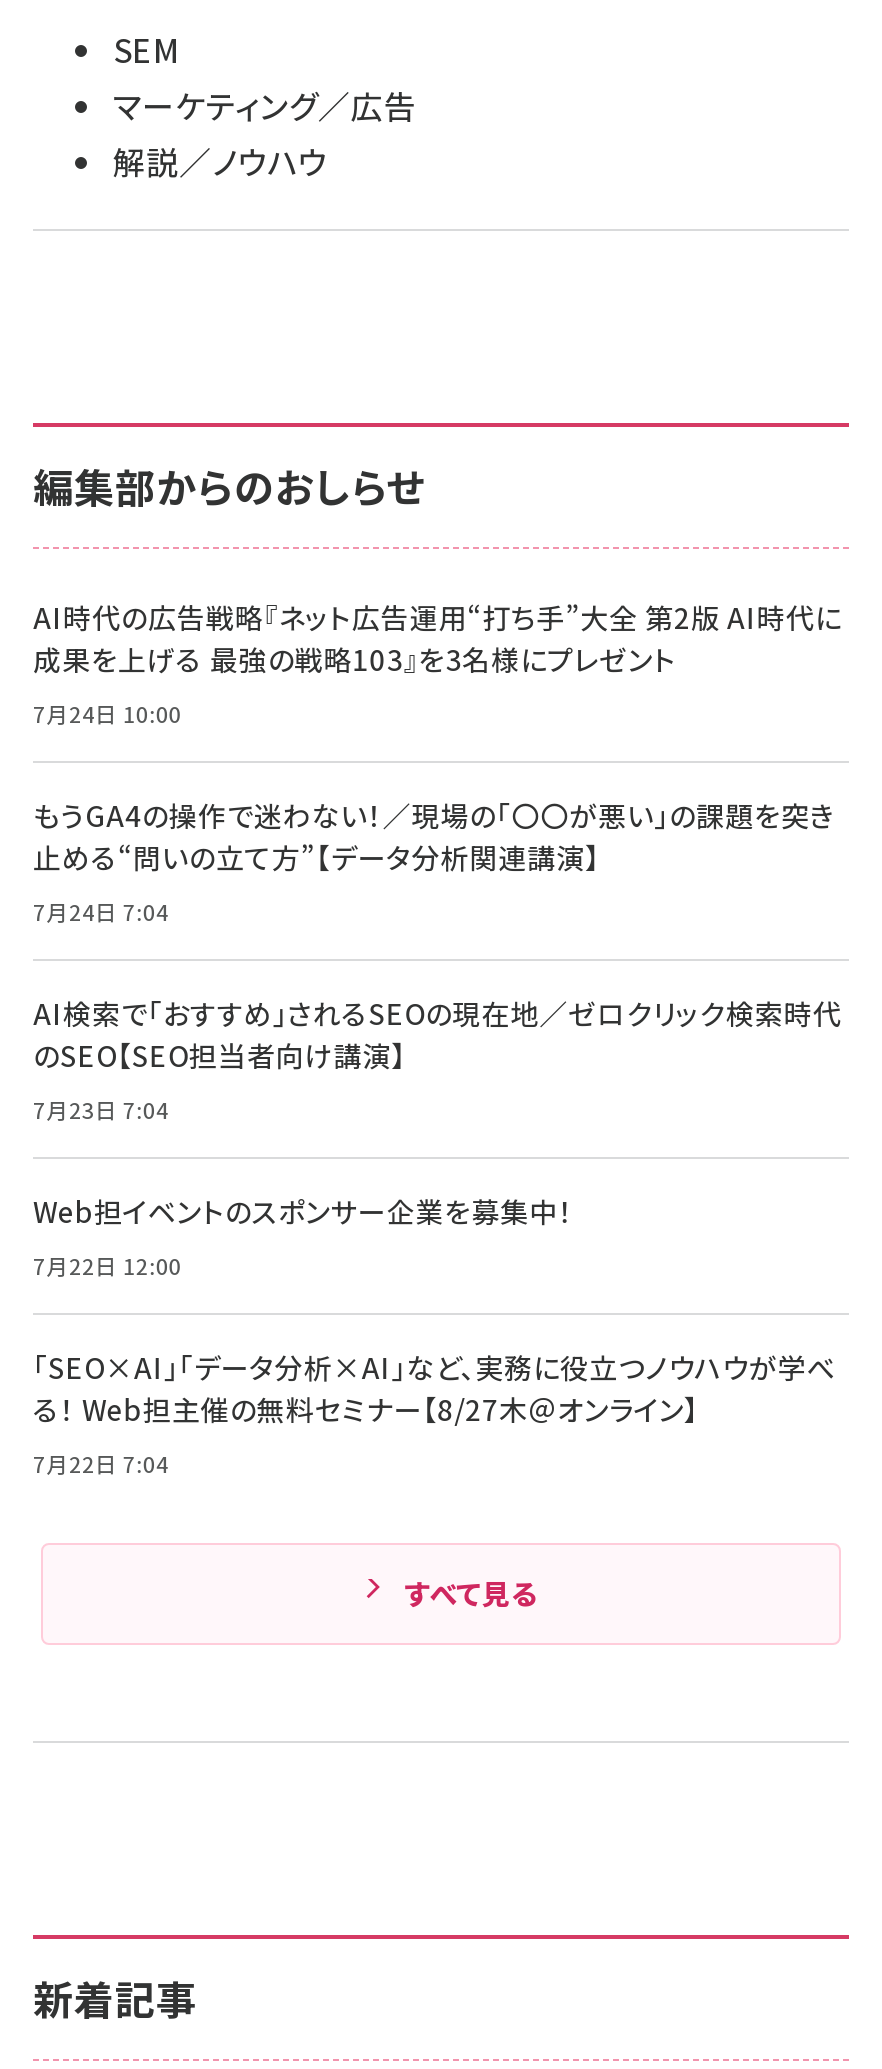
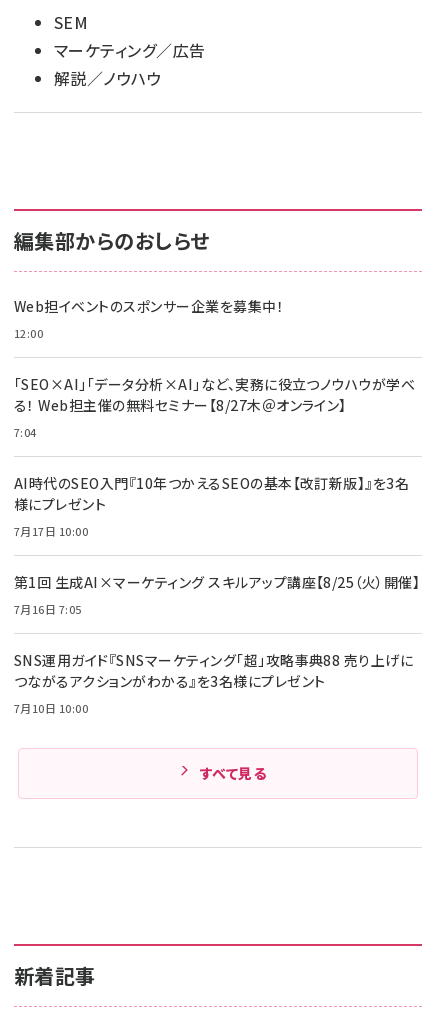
[33,597,842,1125] AI時代の広告戦略『ネット広告運用“打ち手”大全 第2版 AI時代に | 成果を上げる 最強の戦略103』を3名様にプレゼント | 7月24日 10:00 | もうGA4の操作で迷わない！／現場の「〇〇が悪い」の課題を突き | 止める“問いの立て方”【データ分析関連講演】 | 7月24日 7:04 | AI検索で「おすすめ」されるSEOの現在地／ゼロクリック検索時代 | のSEO【SEO担当者向け講演】 | 7月23日 7:04 -> none
moved [33,1191,573,1231] -> [14,296,284,316]: Web担イベントのスポンサー企業を募集中！
[33,1249,182,1281] 7月22日 12:00 -> [14,325,43,341] 12:00
moved [33,1347,836,1429] -> [14,374,415,415]: 「SEO×AI」「データ分析×AI」など、実務に役立つノウハウが学べ | る！ Web担主催の無料セミナー【8/27木＠オンライン】
[33,1447,169,1479] 7月22日 7:04 -> [14,424,420,716] 7:04 | AI時代のSEO入門『10年つかえるSEOの基本【改訂新版】』を3名 | 様にプレゼント | 7月17日 10:00 | 第1回 生成AI×マーケティング スキルアップ講座【8/25（火）開催】 | 7月16日 7:05 | SNS運用ガイド『SNSマーケティング「超」攻略事典88 売り上げに | つながるアクションがわかる』を3名様にプレゼント | 7月10日 10:00

